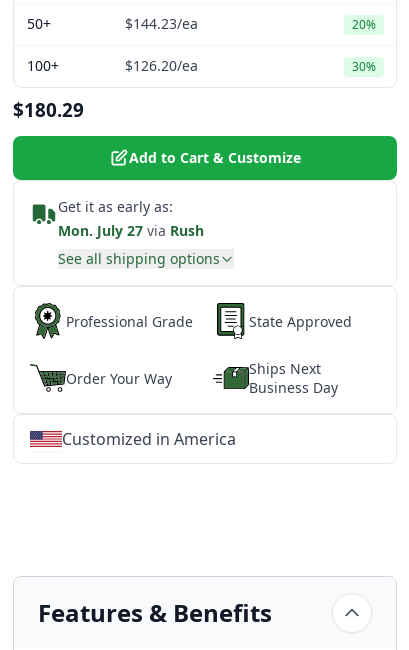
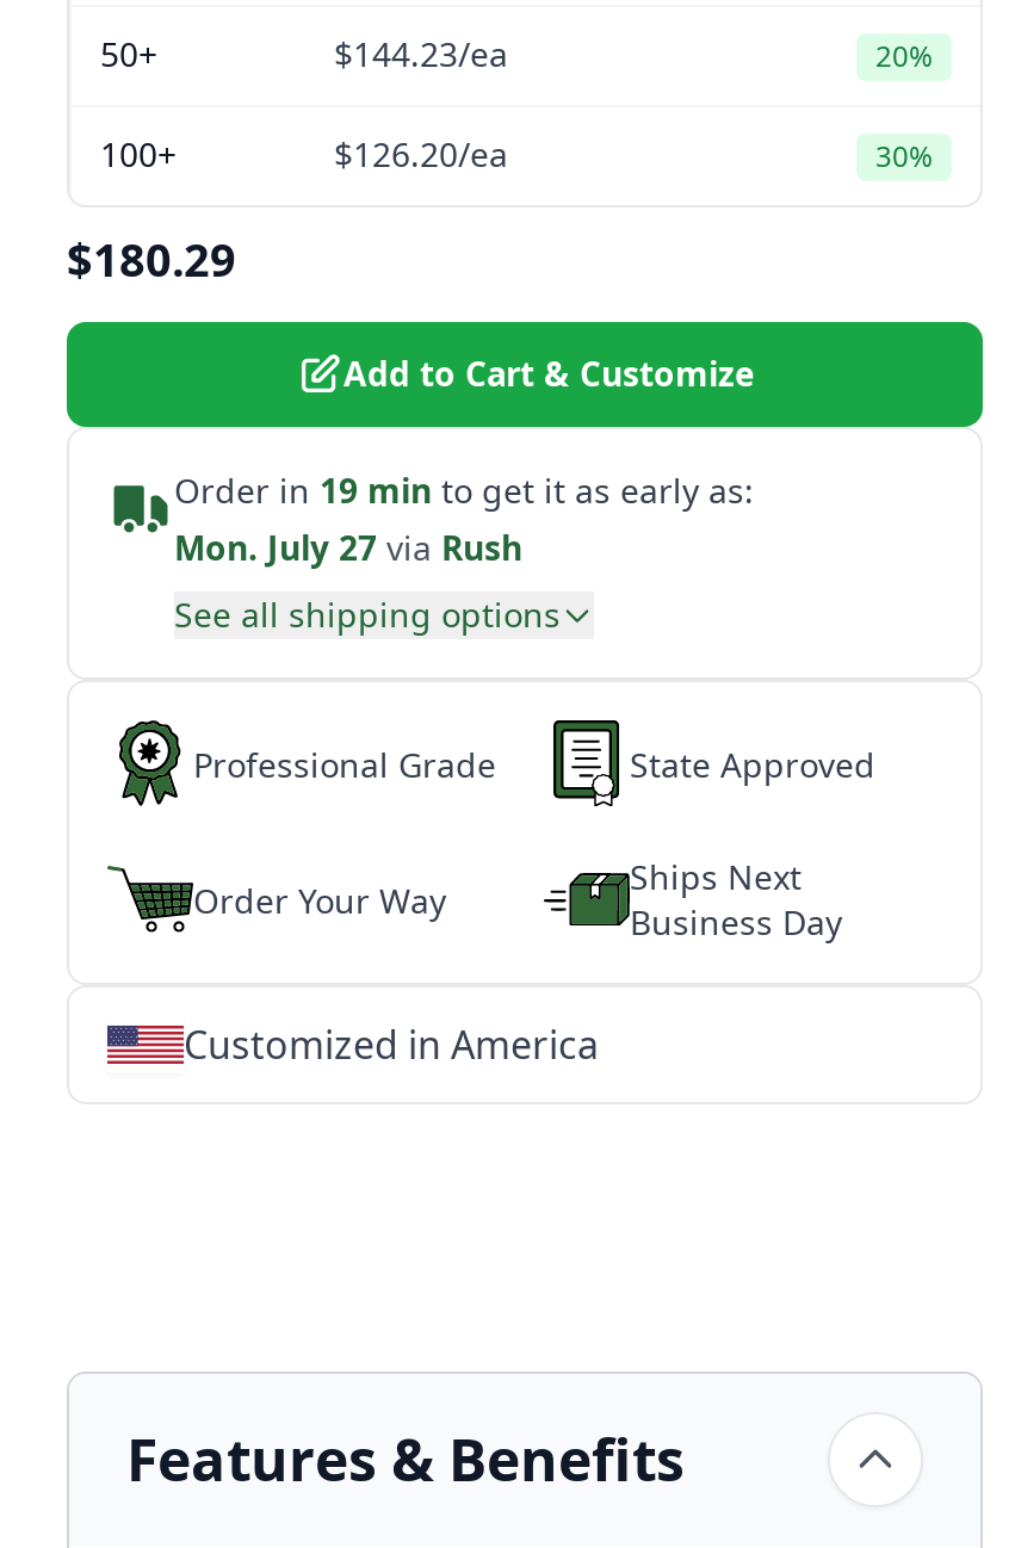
[58,197,173,216] Get it as early as: -> [174,468,754,513] Order in 19 min to get it as early as:

